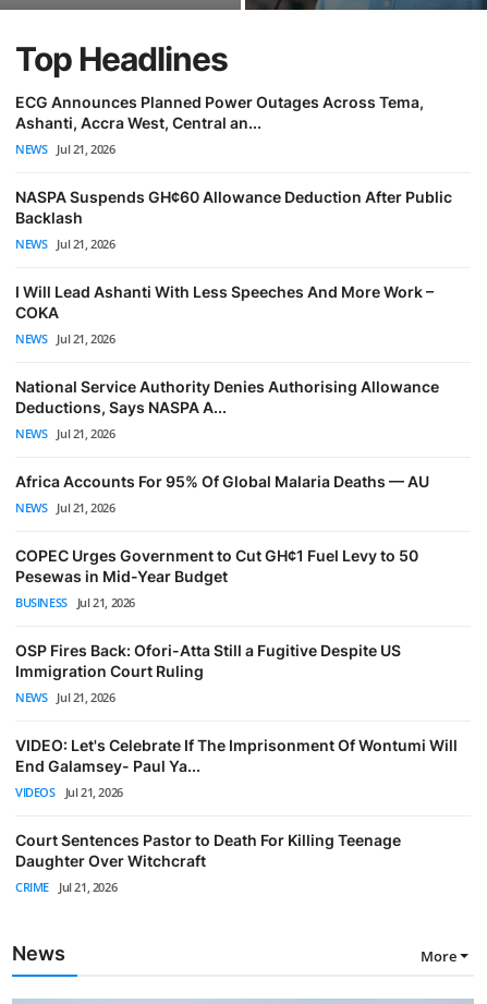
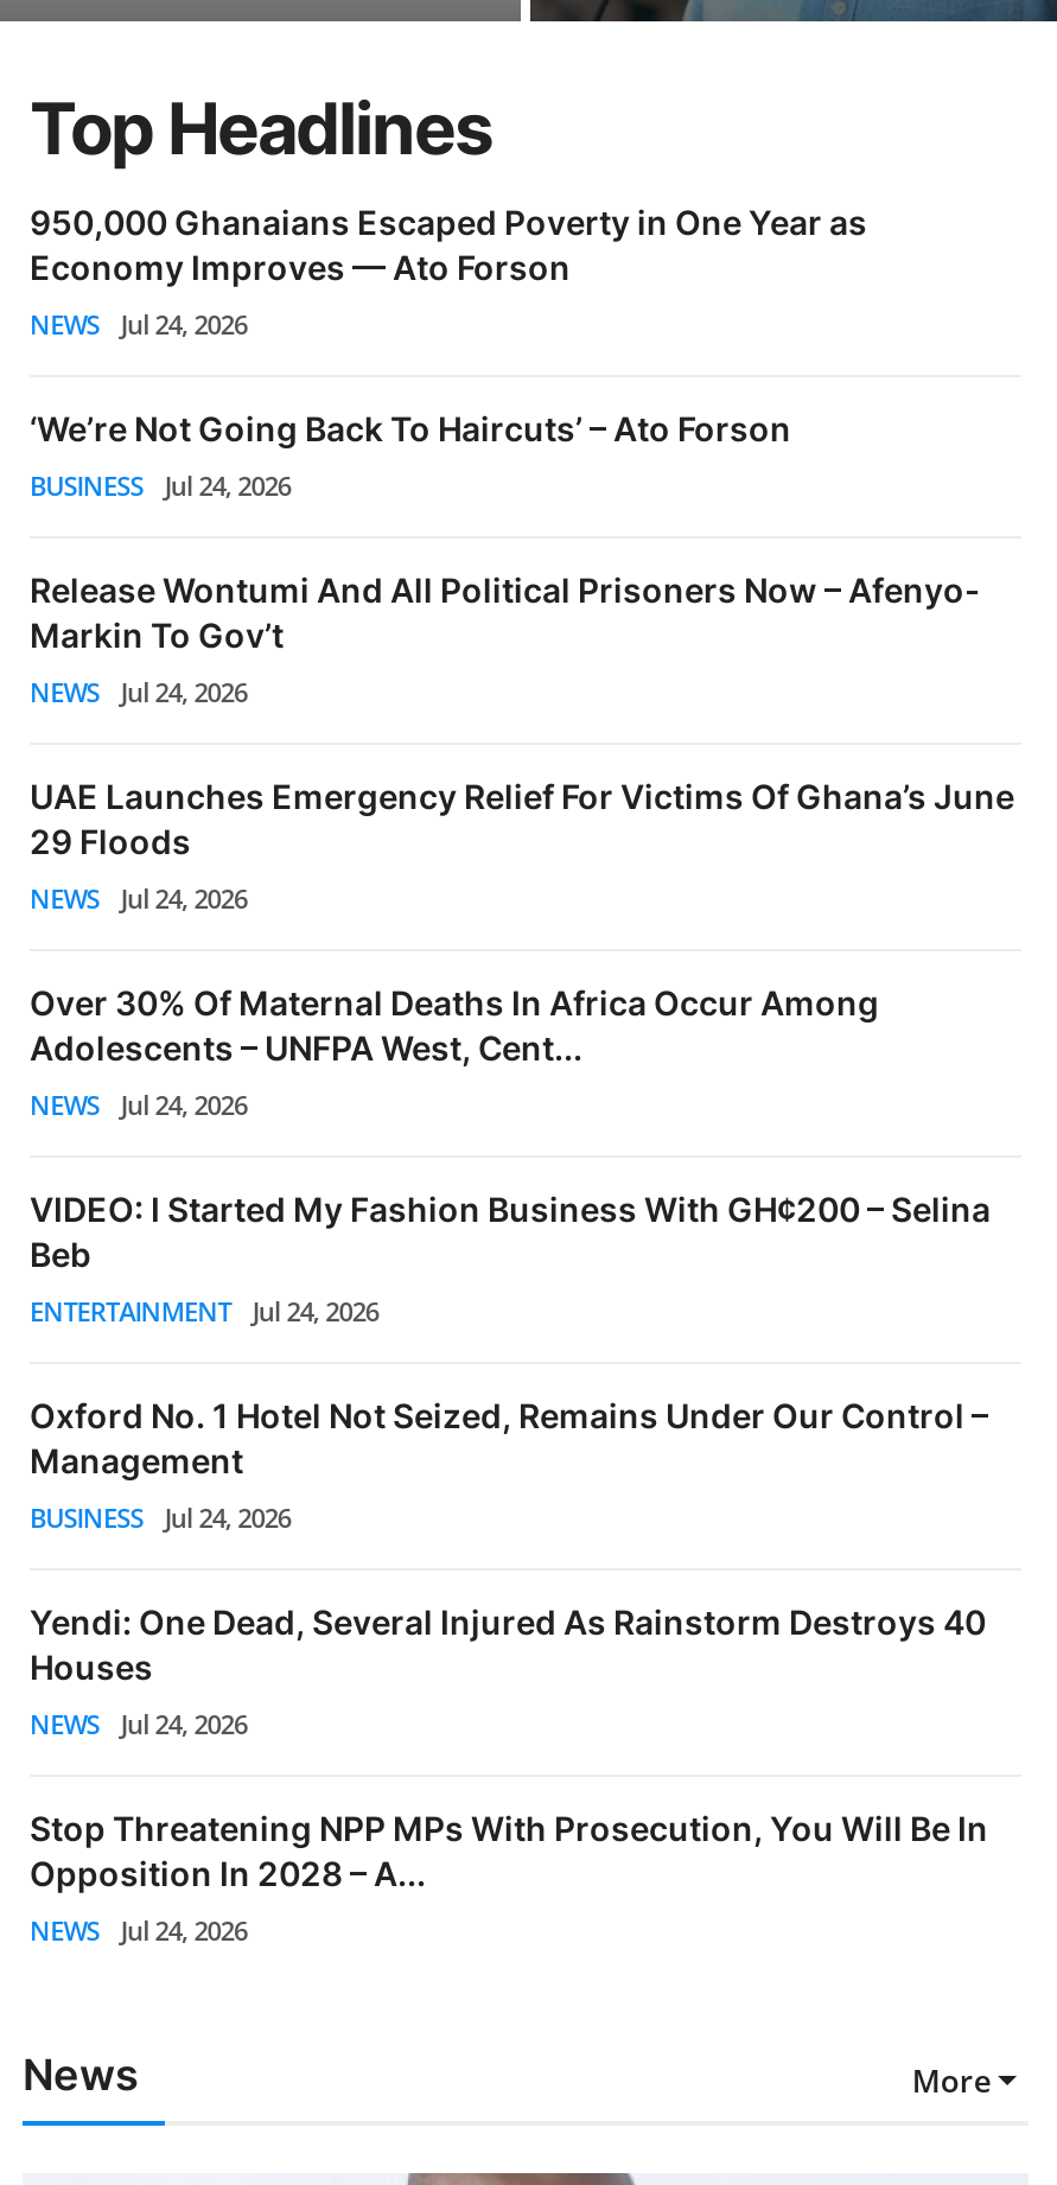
[15,92,424,131] ECG Announces Planned Power Outages Across Tema, | Ashanti, Accra West, Central an... -> [30,200,867,286] 950,000 Ghanaians Escaped Poverty in One Year as | Economy Improves — Ato Forson
[15,140,115,156] NEWS Jul 21, 2026 -> [30,305,247,340] NEWS Jul 24, 2026
[15,187,452,226] NASPA Suspends GH¢60 Allowance Deduction After Public | Backlash -> [30,407,791,447] ‘We’re Not Going Back To Haircuts’ – Ato Forson
[15,235,115,251] NEWS Jul 21, 2026 -> [30,466,291,502] BUSINESS Jul 24, 2026
[15,282,434,321] I Will Lead Ashanti With Less Speeches And More Work – | COKA -> [30,568,981,654] Release Wontumi And All Political Prisoners Now – Afenyo- | Markin To Gov’t
[15,330,115,346] NEWS Jul 21, 2026 -> [30,673,247,708] NEWS Jul 24, 2026
[15,377,439,416] National Service Authority Denies Authorising Allowance | Deductions, Says NASPA A... -> [30,775,1014,860] UAE Launches Emergency Relief For Victims Of Ghana’s June | 29 Floods
[15,425,115,441] NEWS Jul 21, 2026 -> [30,879,247,915] NEWS Jul 24, 2026
[15,471,429,490] Africa Accounts For 95% Of Global Malaria Deaths — AU -> [30,981,879,1066] Over 30% Of Maternal Deaths In Africa Occur Among | Adolescents – UNFPA West, Cent...
[15,499,115,515] NEWS Jul 21, 2026 -> [30,1085,247,1121] NEWS Jul 24, 2026
[15,546,418,585] COPEC Urges Government to Cut GH¢1 Fuel Levy to 50 | Pesewas in Mid-Year Budget -> [30,1187,991,1273] VIDEO: I Started My Fashion Business With GH¢200 – Selina | Beb
[15,594,135,610] BUSINESS Jul 21, 2026 -> [30,1292,378,1327] ENTERTAINMENT Jul 24, 2026
[15,640,401,680] OSP Fires Back: Ofori-Atta Still a Fugitive Despite US | Immigration Court Ruling -> [30,1394,988,1479] Oxford No. 1 Hotel Not Seized, Remains Under Our Control – | Management
[15,688,115,705] NEWS Jul 21, 2026 -> [30,1498,291,1534] BUSINESS Jul 24, 2026
[15,735,458,775] VIDEO: Let's Celebrate If The Imprisonment Of Wontumi Will | End Galamsey- Paul Ya... -> [30,1600,986,1686] Yendi: One Dead, Several Injured As Rainstorm Destroys 40 | Houses
[15,783,123,800] VIDEOS Jul 21, 2026 -> [30,1705,247,1740] NEWS Jul 24, 2026
[15,830,401,869] Court Sentences Pastor to Death For Killing Teenage | Daughter Over Witchcraft -> [30,1807,988,1892] Stop Threatening NPP MPs With Prosecution, You Will Be In | Opposition In 2028 – A...
[15,878,117,894] CRIME Jul 21, 2026 -> [30,1911,247,1947] NEWS Jul 24, 2026

